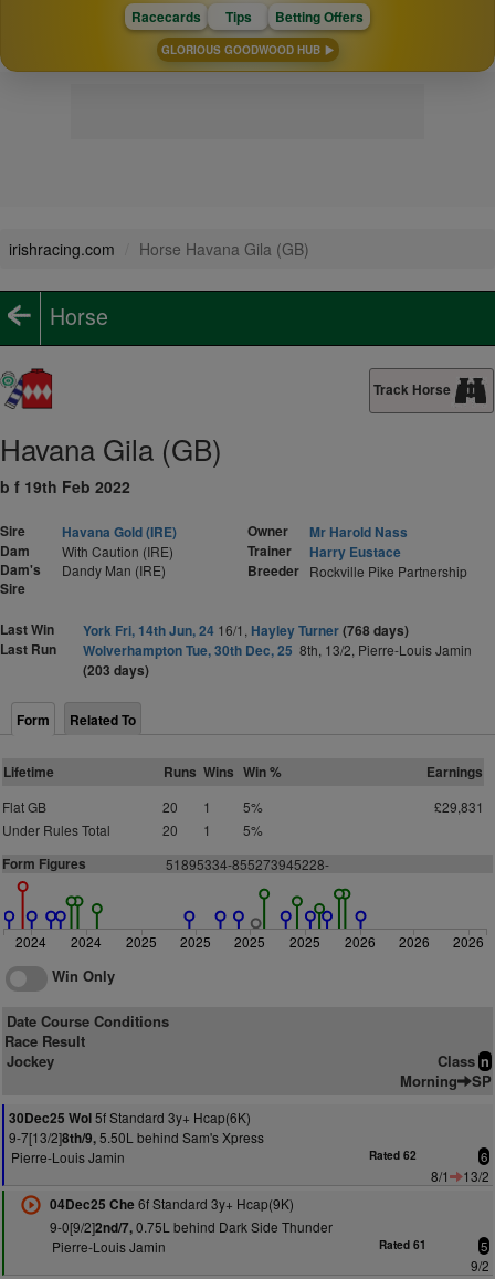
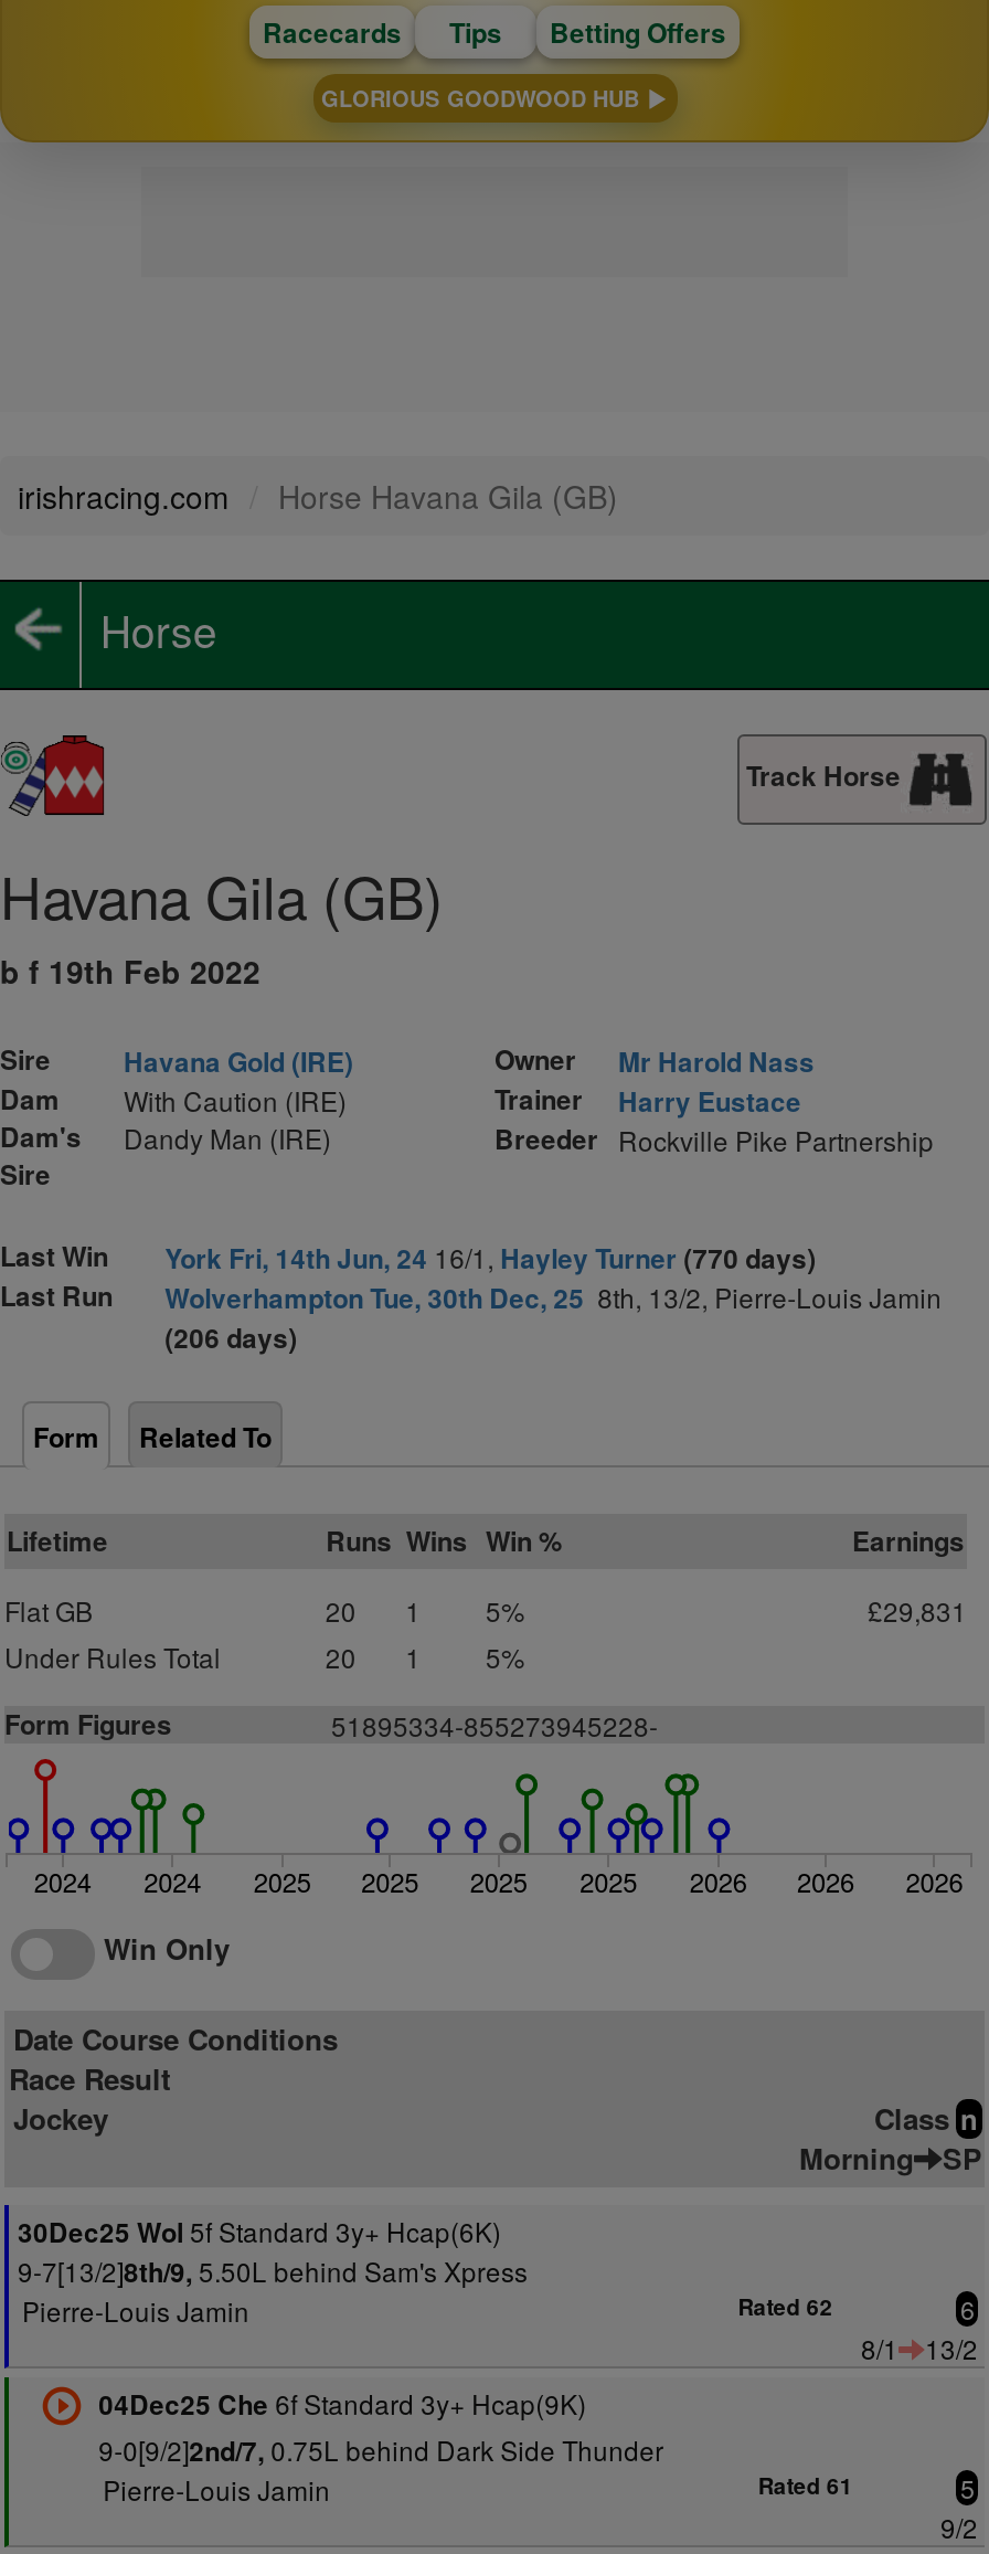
[83,620,408,640] York Fri, 14th Jun, 24 16/1, Hayley Turner (768 days) -> [165,1238,816,1278] York Fri, 14th Jun, 24 16/1, Hayley Turner (770 days)
[83,660,149,680] (203 days) -> [165,1317,297,1357] (206 days)

